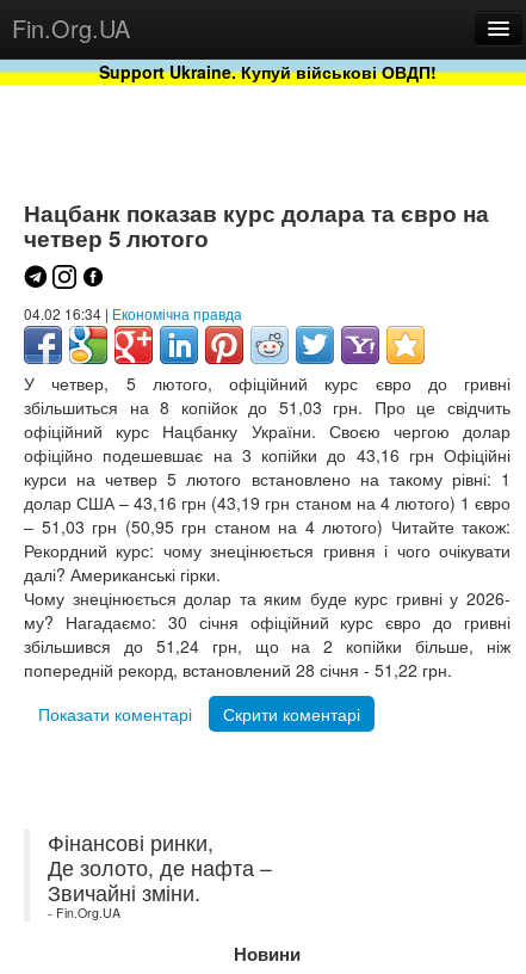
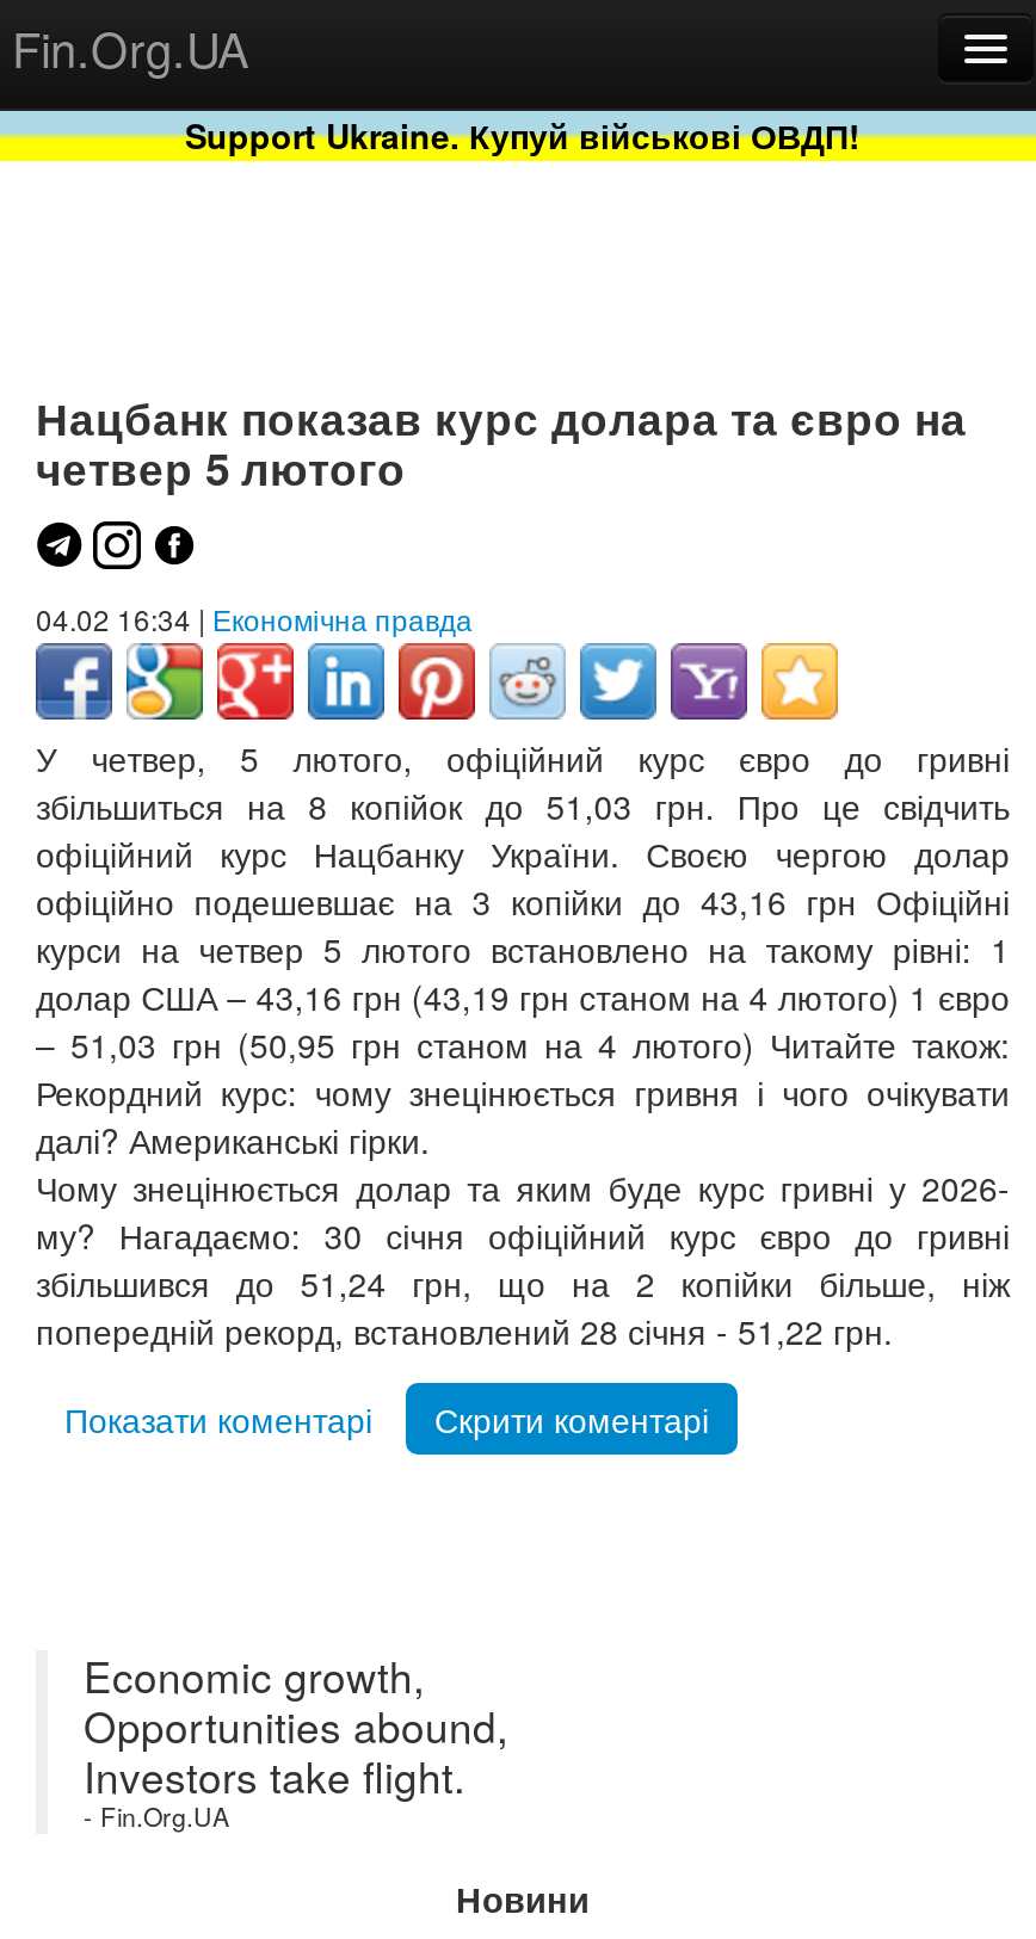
[48,828,272,908] Фінансові ринки, | Де золото, де нафта – | Звичайні зміни. -> [84,1646,508,1806] Economic growth, | Opportunities abound, | Investors take flight.

